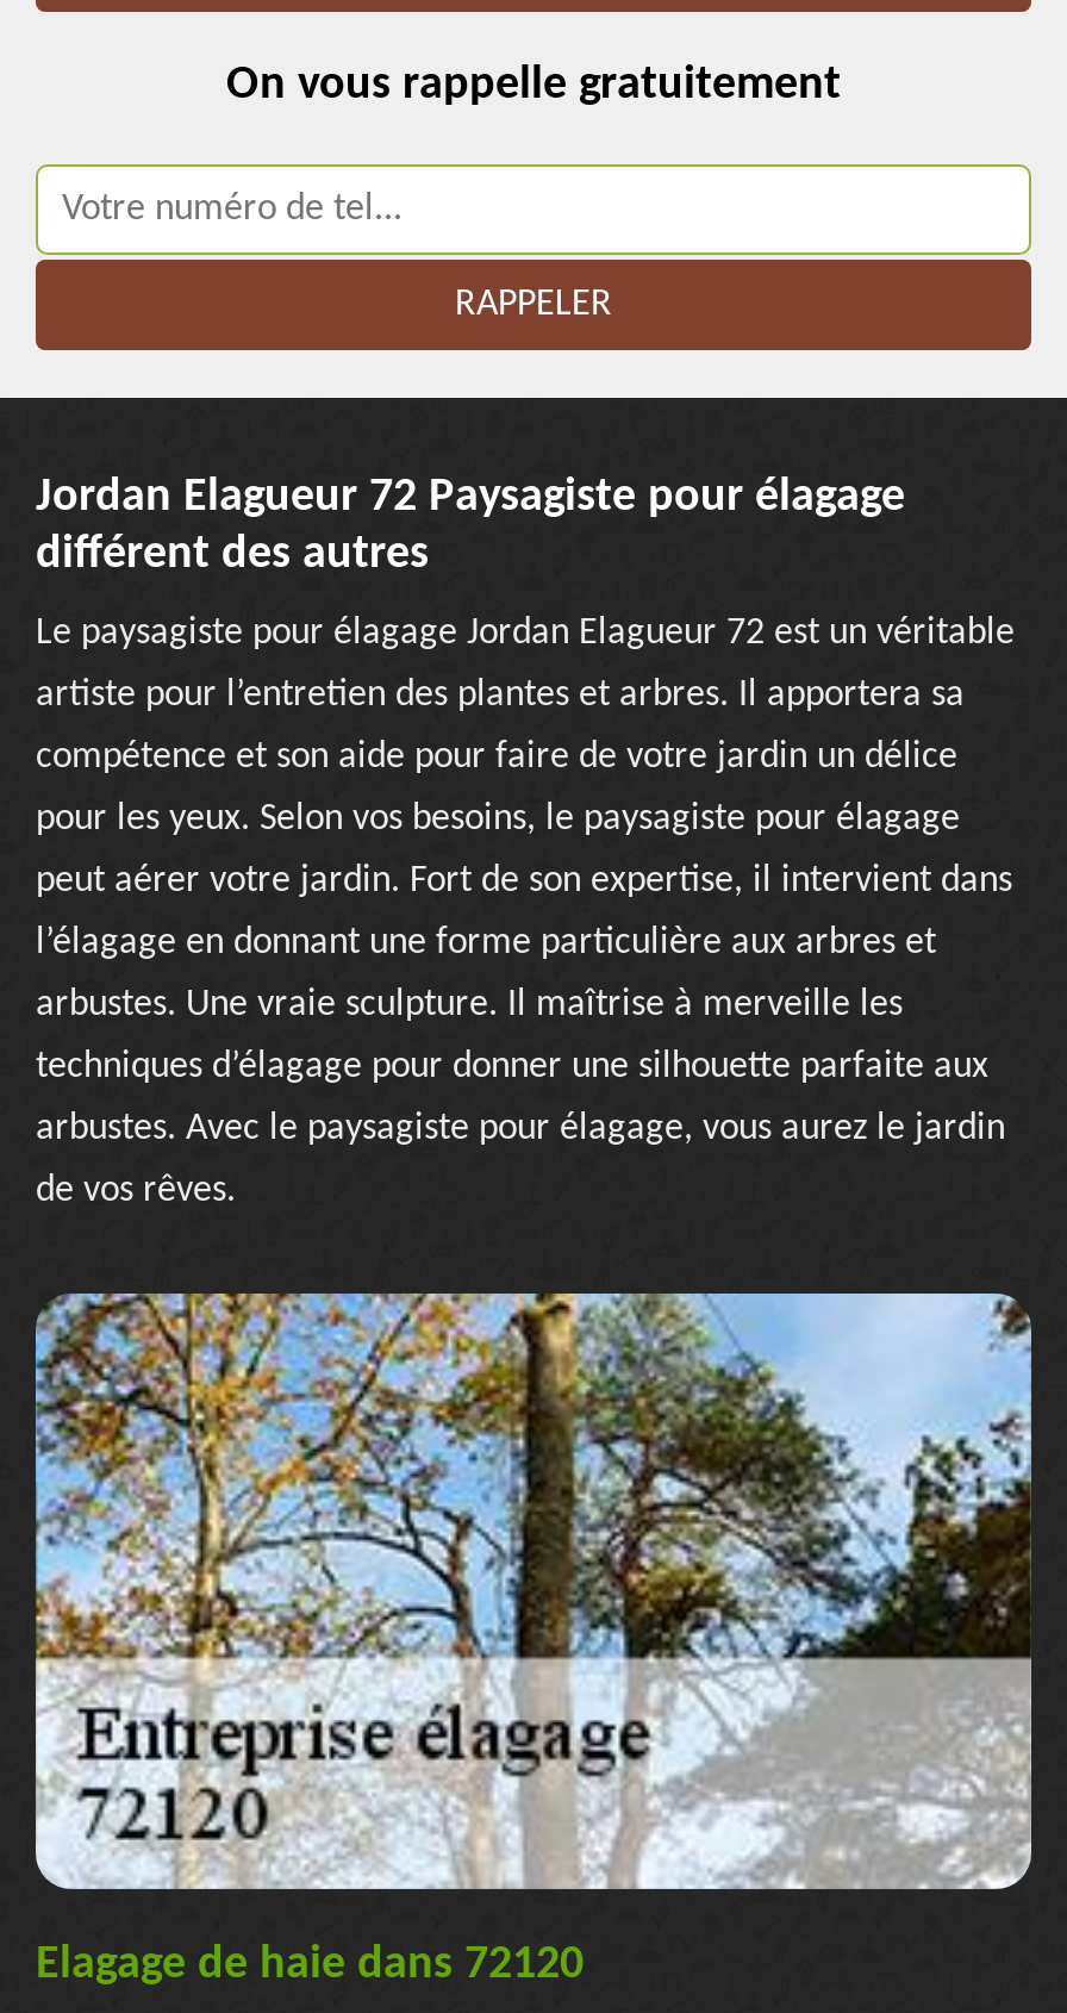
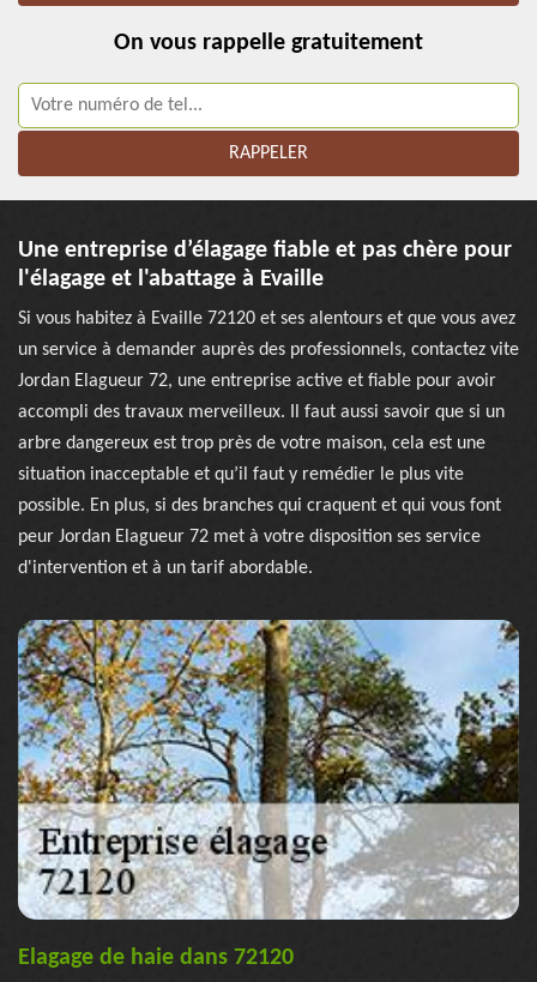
[36,474,1015,1210] Jordan Elagueur 72 Paysagiste pour élagage | différent des autres | Le paysagiste pour élagage Jordan Elagueur 72 est un véritable | artiste pour l’entretien des plantes et arbres. Il apportera sa | compétence et son aide pour faire de votre jardin un délice | pour les yeux. Selon vos besoins, le paysagiste pour élagage | peut aérer votre jardin. Fort de son expertise, il intervient dans | l’élagage en donnant une forme particulière aux arbres et | arbustes. Une vraie sculpture. Il maîtrise à merveille les | techniques d’élagage pour donner une silhouette parfaite aux | arbustes. Avec le paysagiste pour élagage, vous aurez le jardin | de vos rêves. -> [18,239,519,578] Une entreprise d’élagage fiable et pas chère pour | l'élagage et l'abattage à Evaille | Si vous habitez à Evaille 72120 et ses alentours et que vous avez | un service à demander auprès des professionnels, contactez vite | Jordan Elagueur 72, une entreprise active et fiable pour avoir | accompli des travaux merveilleux. Il faut aussi savoir que si un | arbre dangereux est trop près de votre maison, cela est une | situation inacceptable et qu’il faut y remédier le plus vite | possible. En plus, si des branches qui craquent et qui vous font | peur Jordan Elagueur 72 met à votre disposition ses service | d'intervention et à un tarif abordable.

